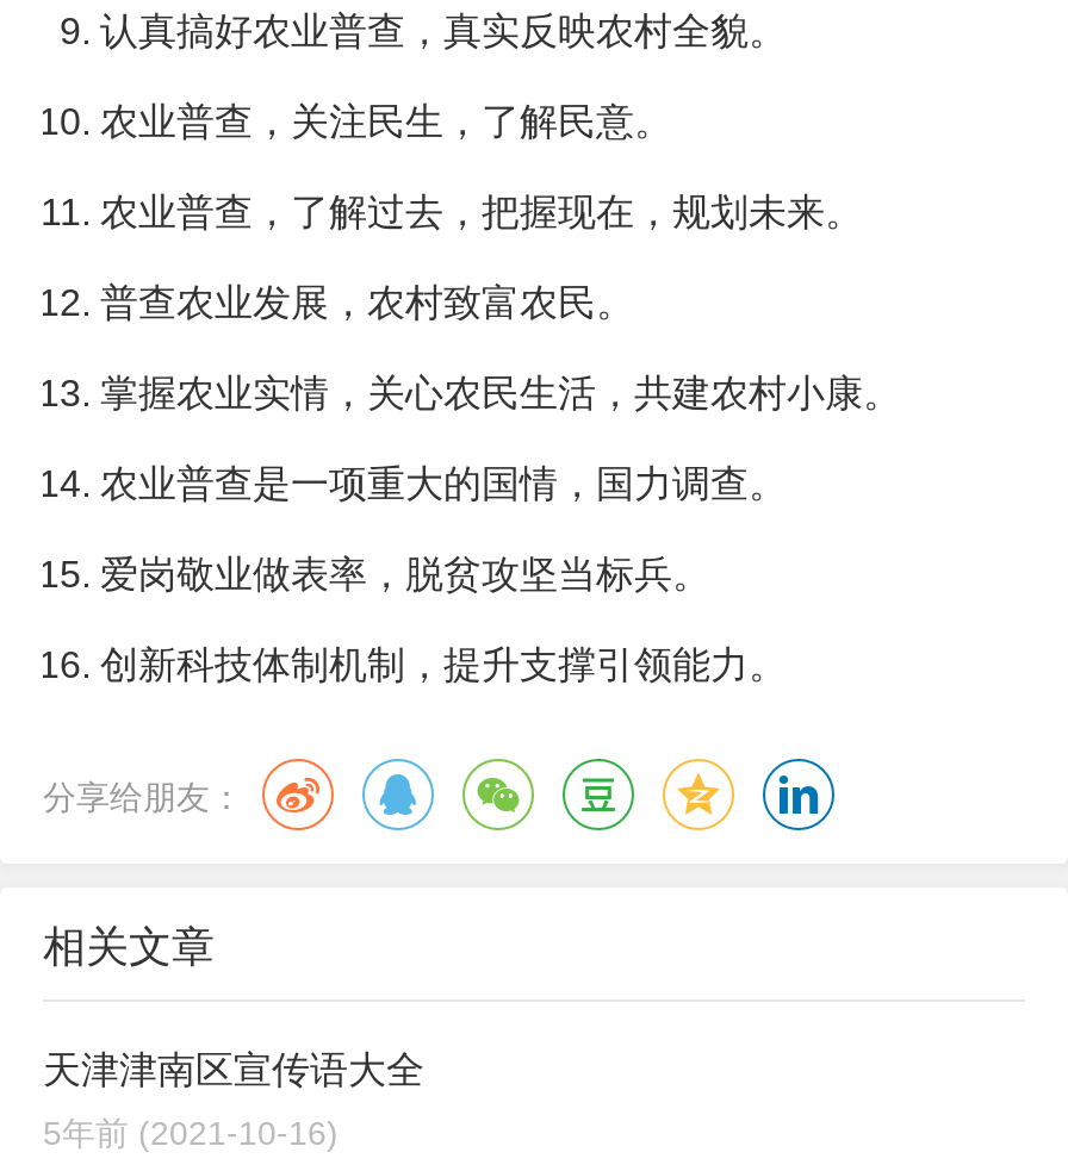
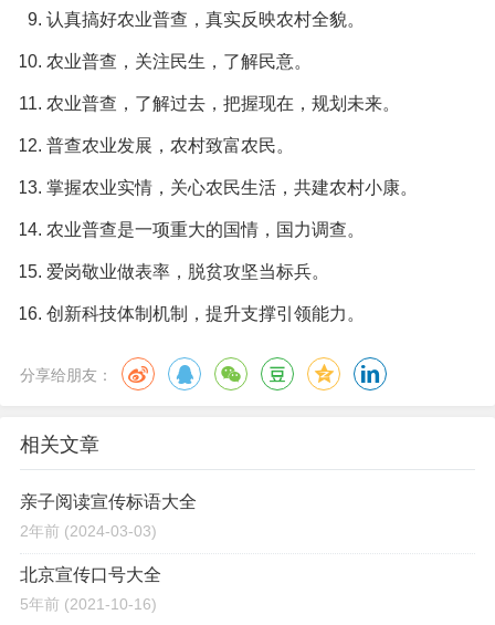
[43,1049,424,1090] 天津津南区宣传语大全 -> [20,492,197,584] 亲子阅读宣传标语大全 | 2年前(2024-03-03) | 北京宣传口号大全

